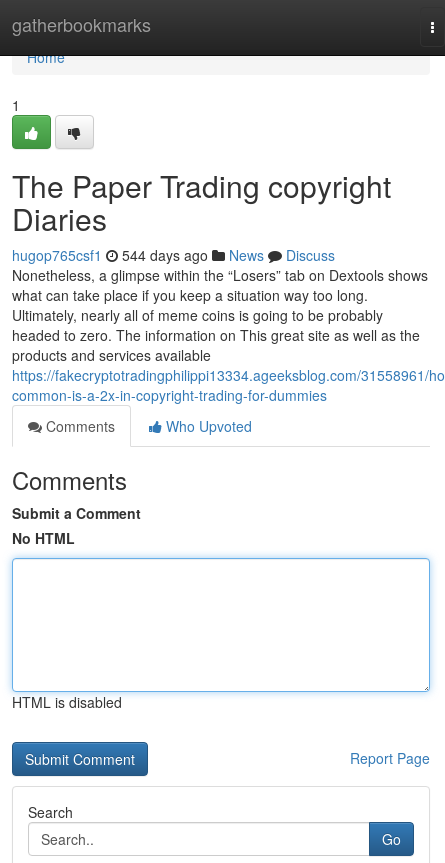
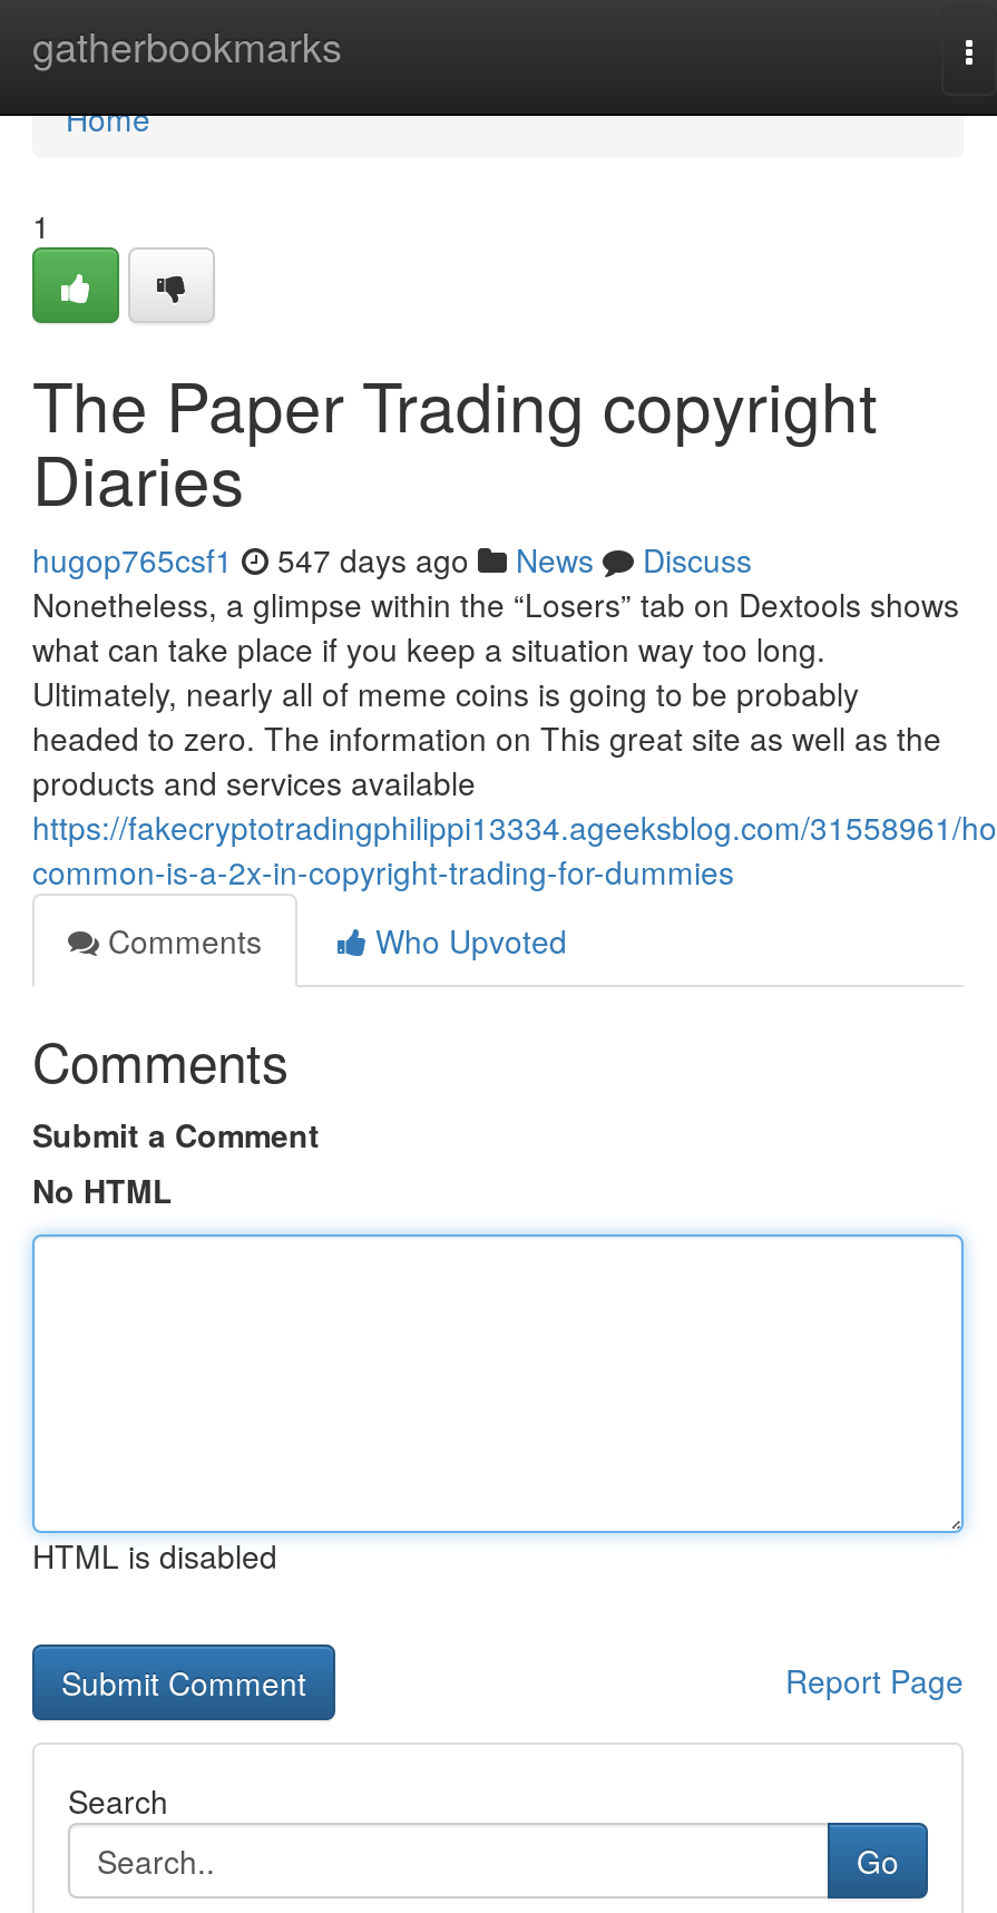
[12,245,335,265] hugop765csf1 544 days ago News Discuss -> [32,537,752,582] hugop765csf1 547 days ago News Discuss

